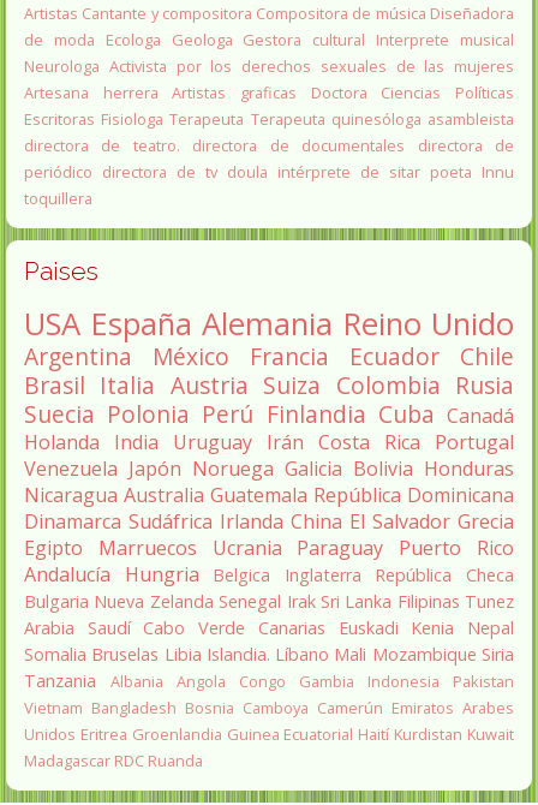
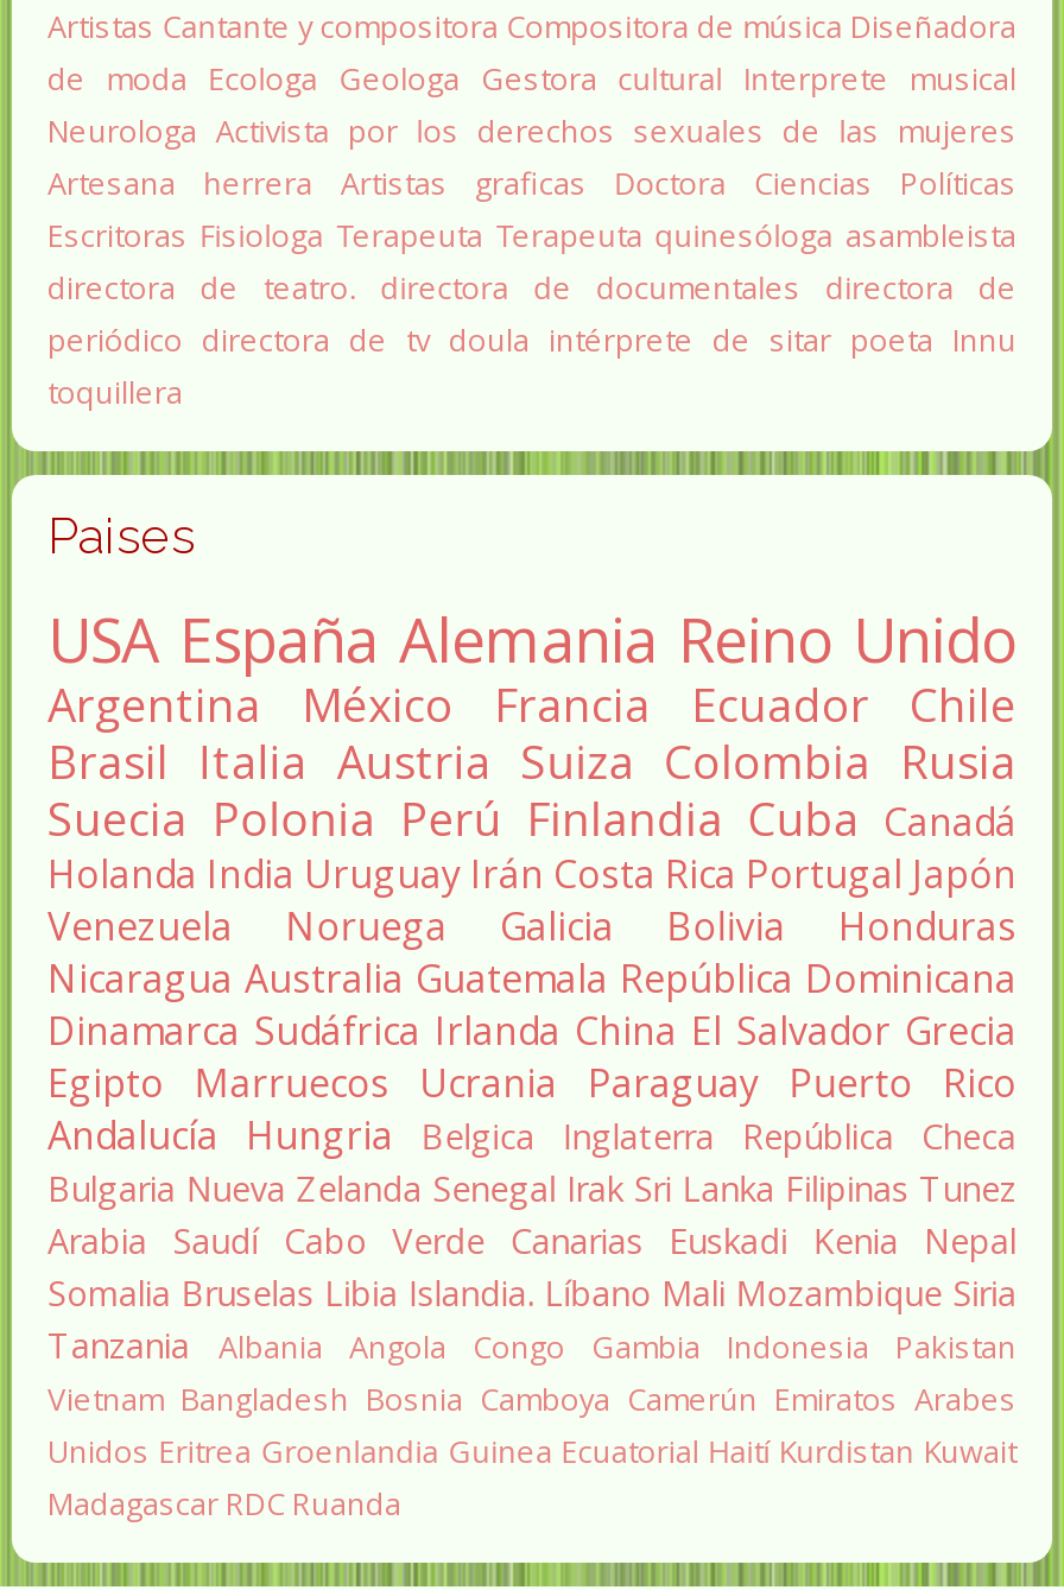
[24,429,514,482] Holanda India Uruguay Irán Costa Rica Portugal | Venezuela Japón Noruega Galicia Bolivia Honduras -> [47,848,1016,953] Holanda India Uruguay Irán Costa Rica Portugal Japón | Venezuela | Noruega | Galicia | Bolivia | Honduras

